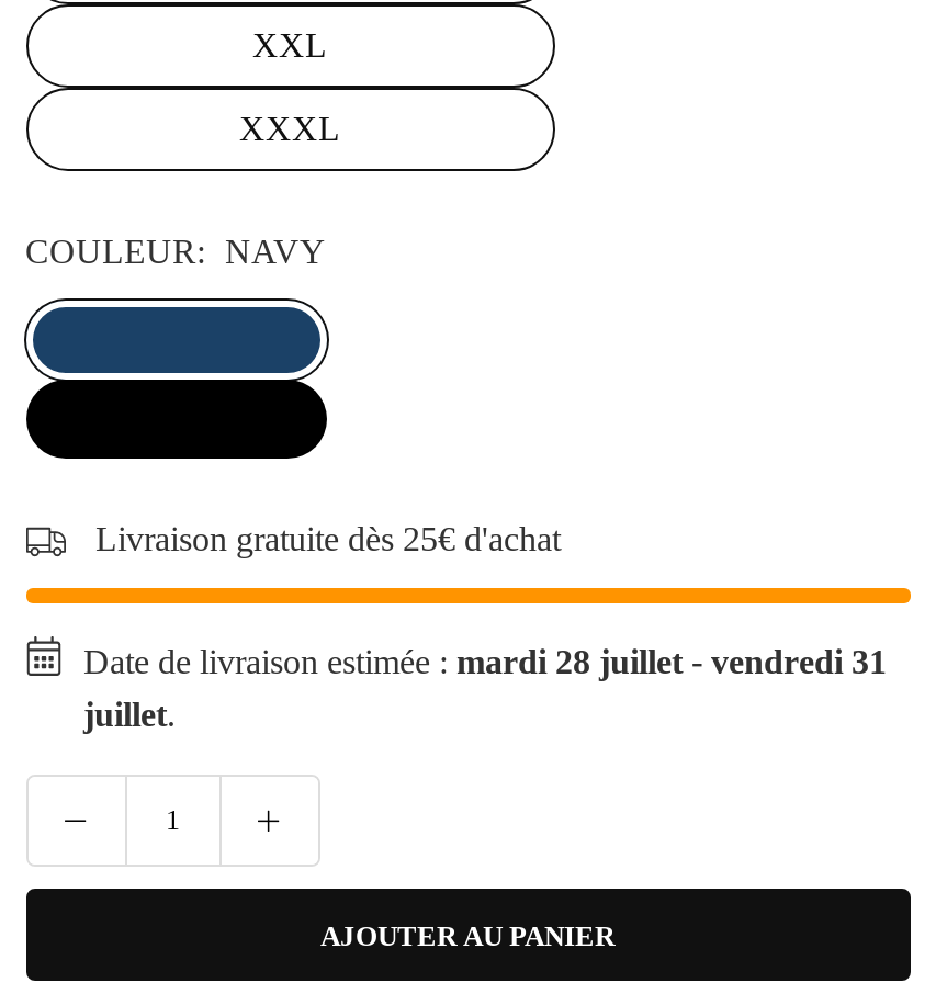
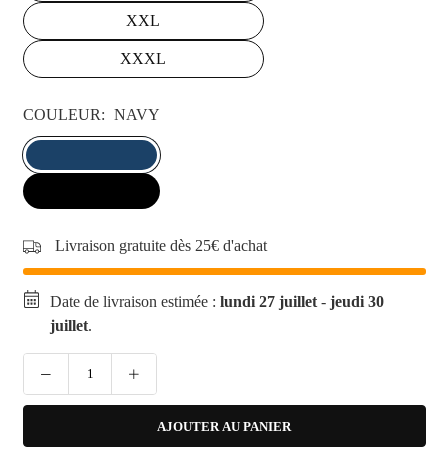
[83,644,887,681] Date de livraison estimée : mardi 28 juillet - vendredi 31 -> [50,293,384,310] Date de livraison estimée : lundi 27 juillet - jeudi 30

